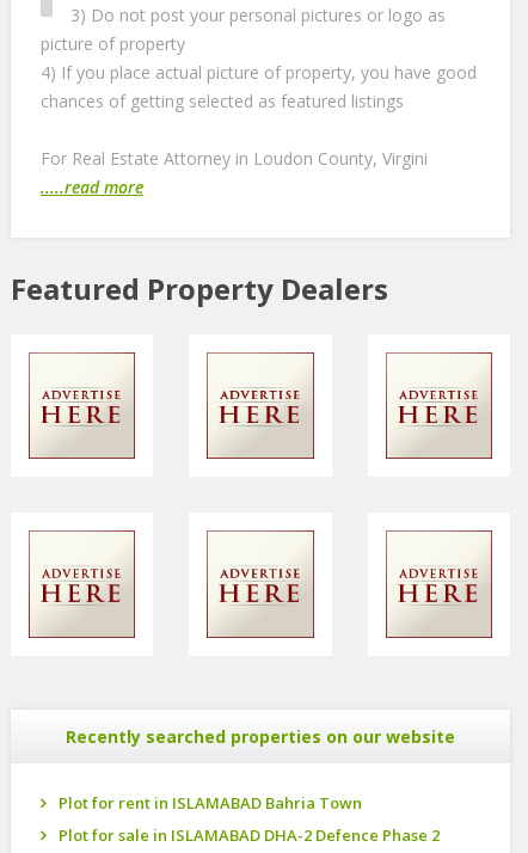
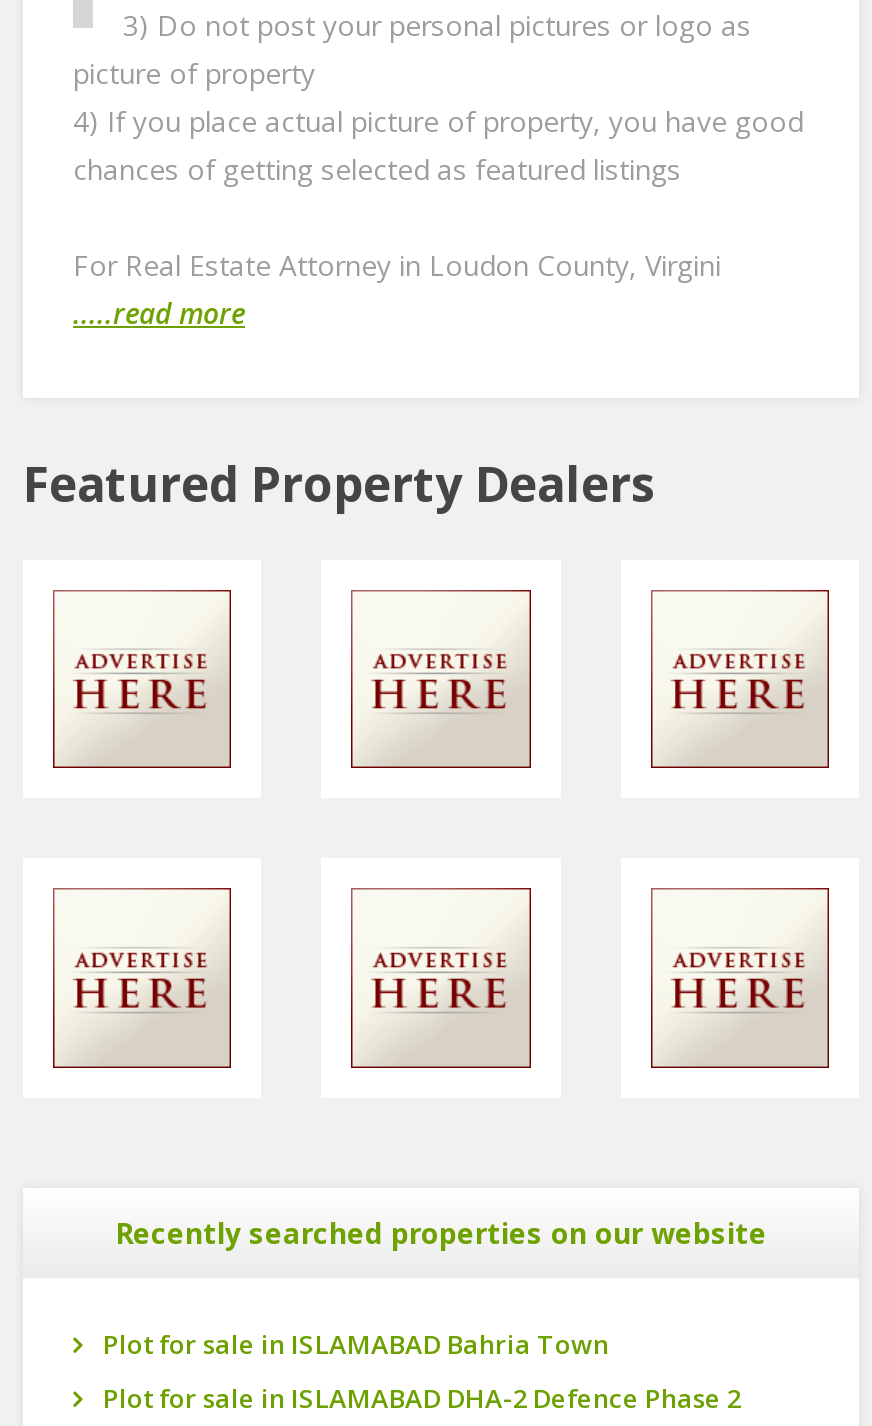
[59,792,362,813] Plot for rent in ISLAMABAD Bahria Town -> [103,1325,609,1361] Plot for sale in ISLAMABAD Bahria Town

